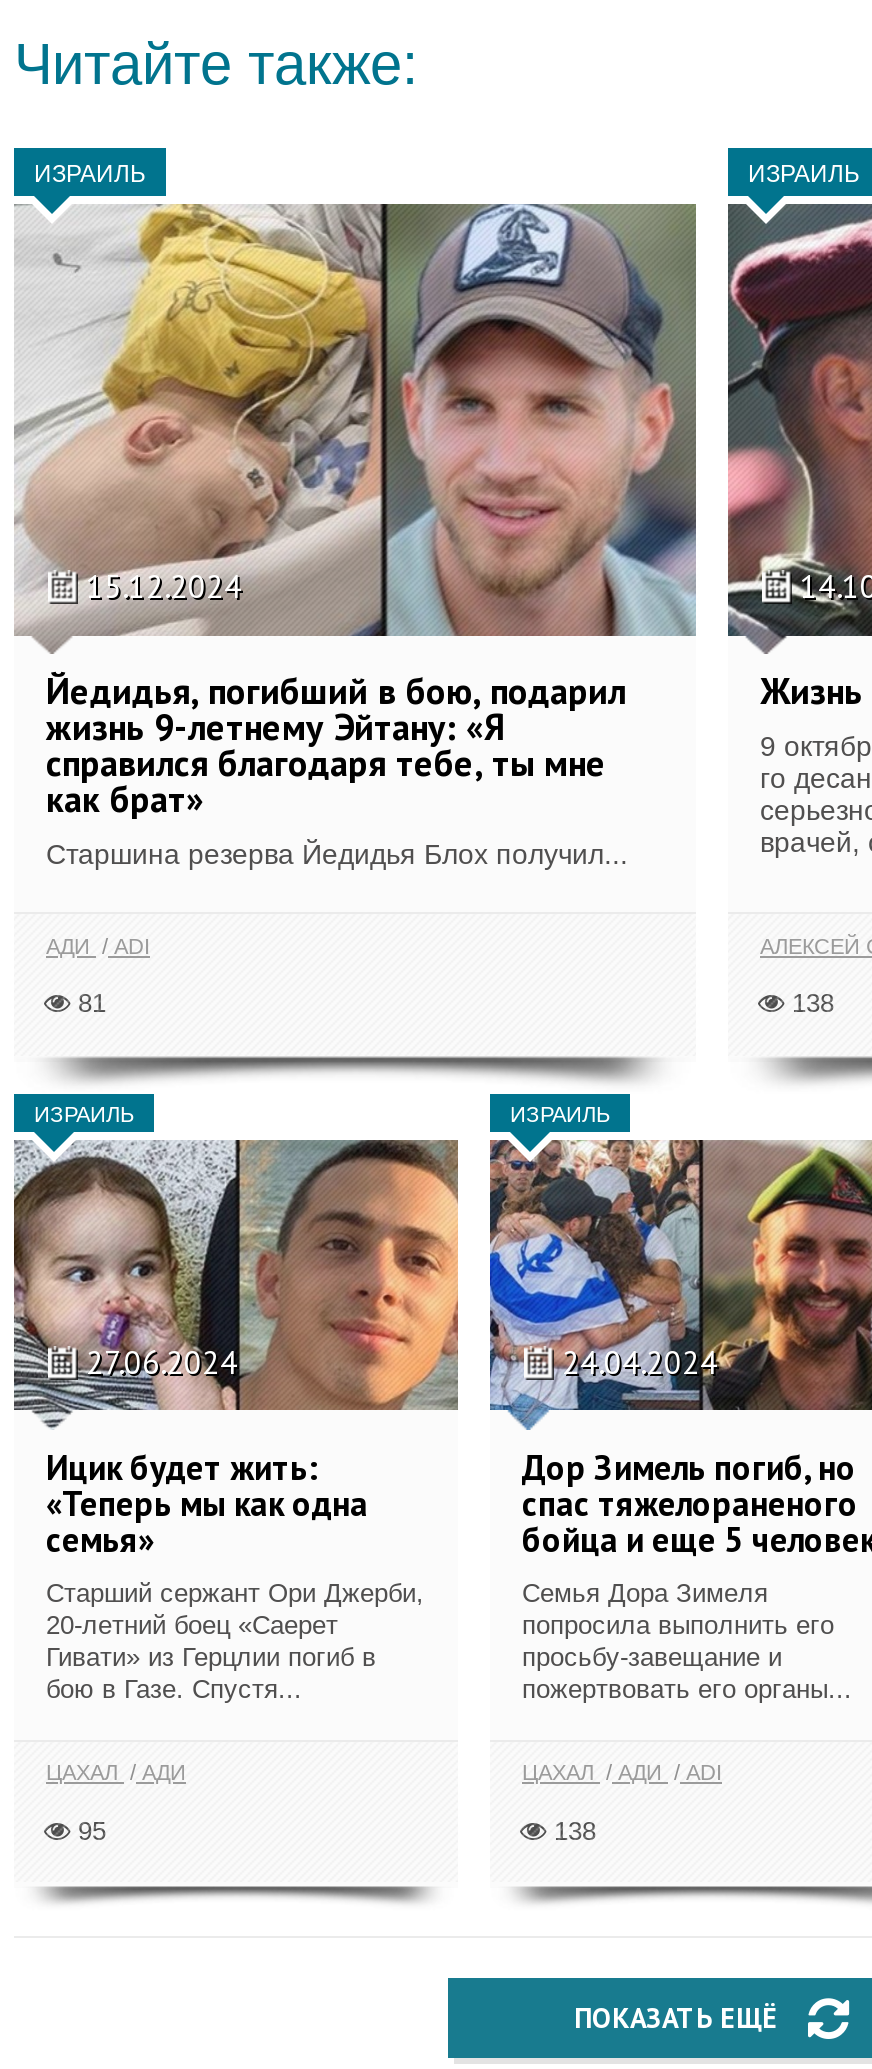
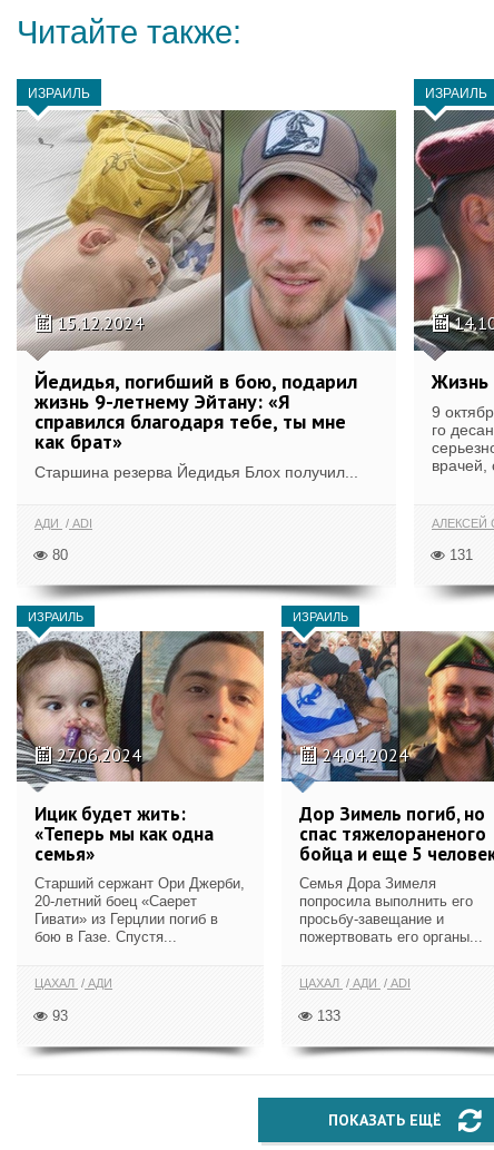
[70,988,106,1018] 81 -> [48,547,68,563] 80
[784,988,834,1018] 138 -> [445,547,473,563] 131
[70,1815,106,1845] 95 -> [48,1007,68,1024] 93
[546,1815,596,1845] 138 -> [313,1007,340,1024] 133

